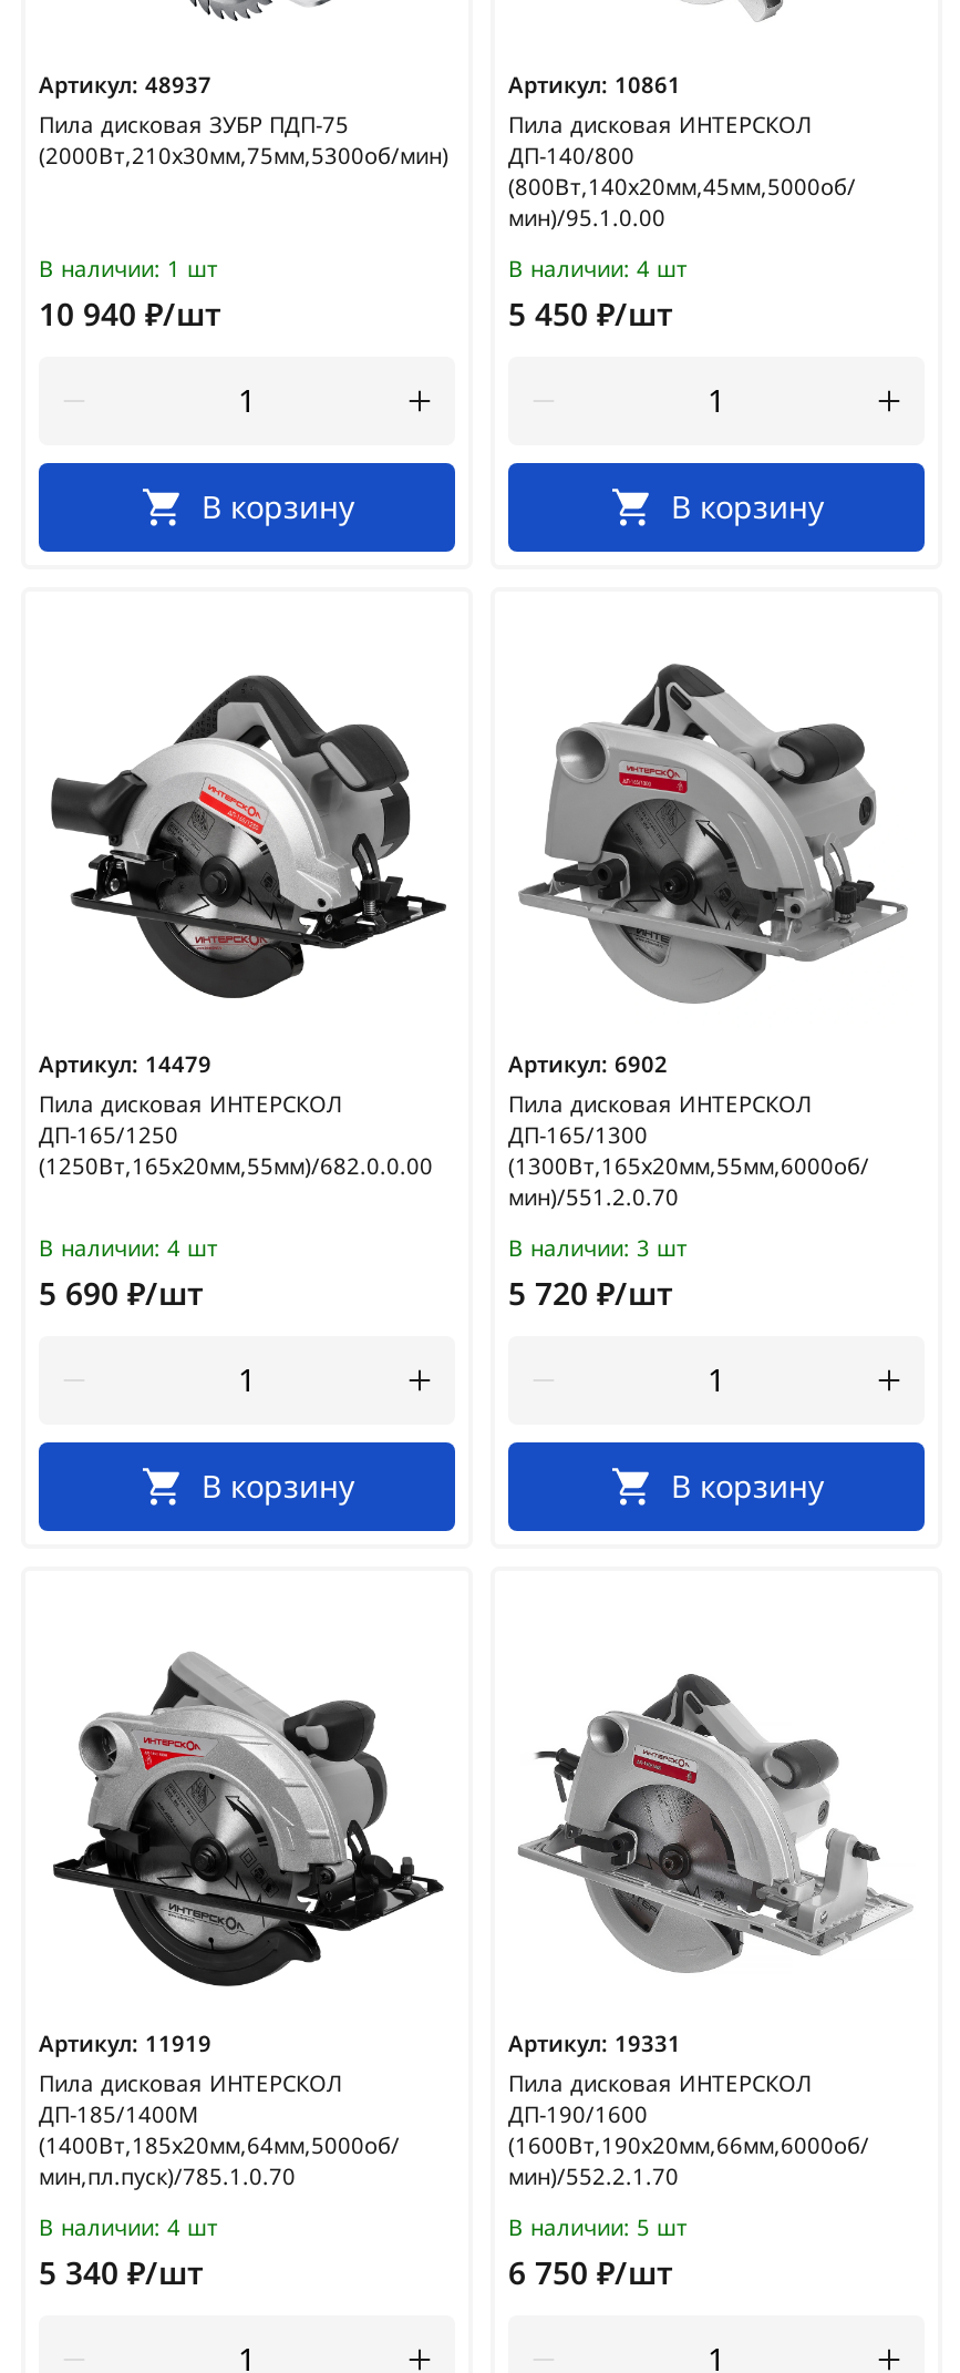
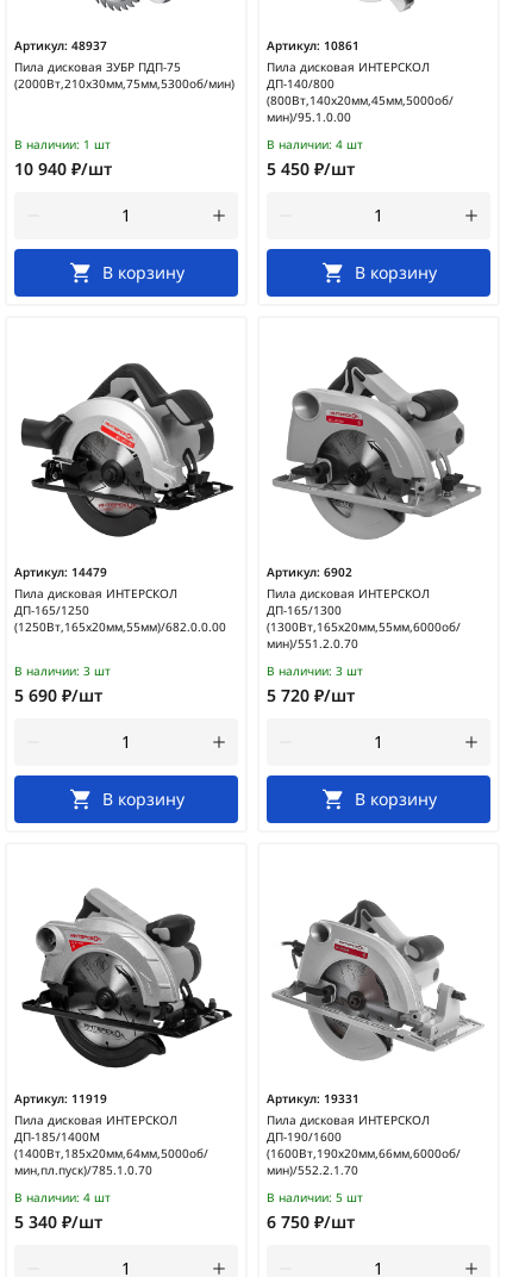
[39,1232,218,1263] В наличии: 4 шт -> [14,662,111,679] В наличии: 3 шт

